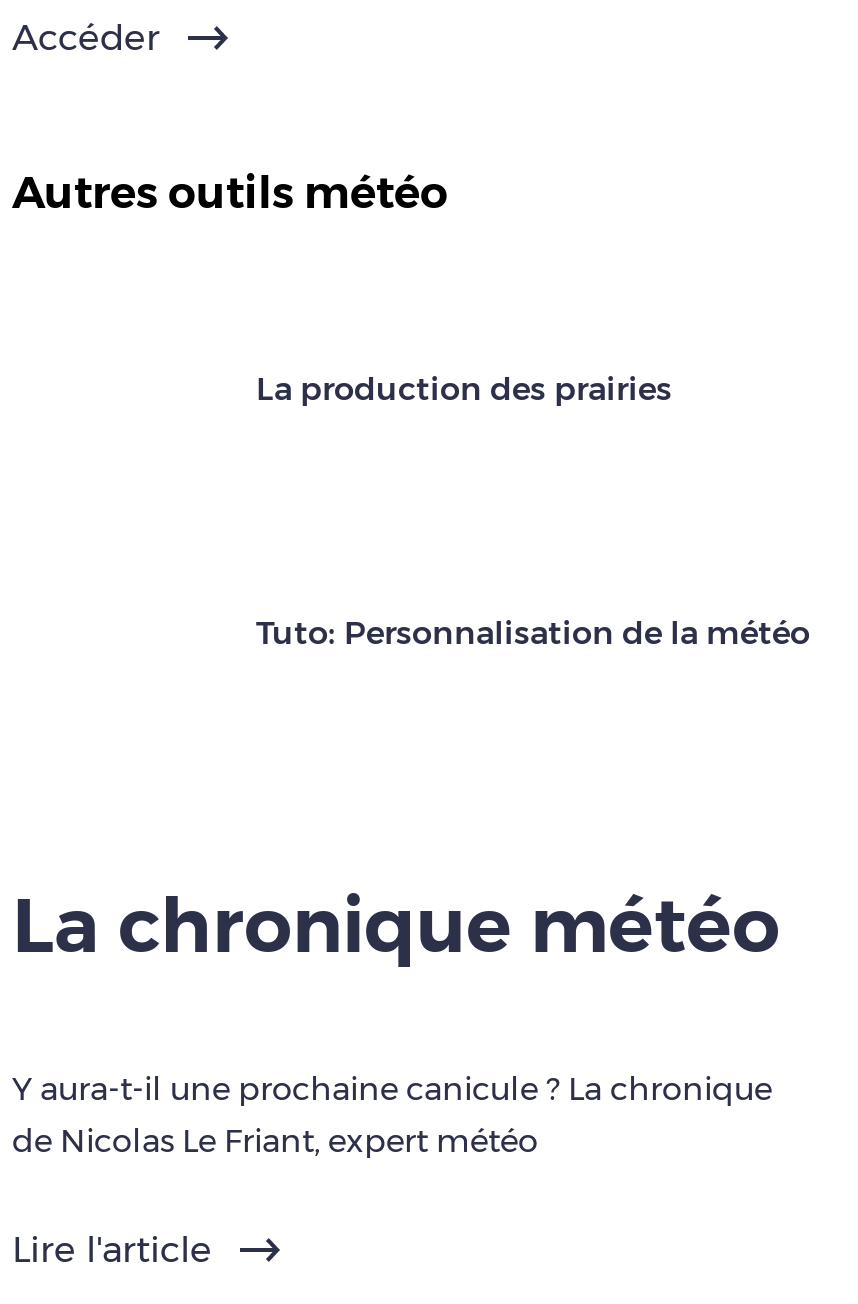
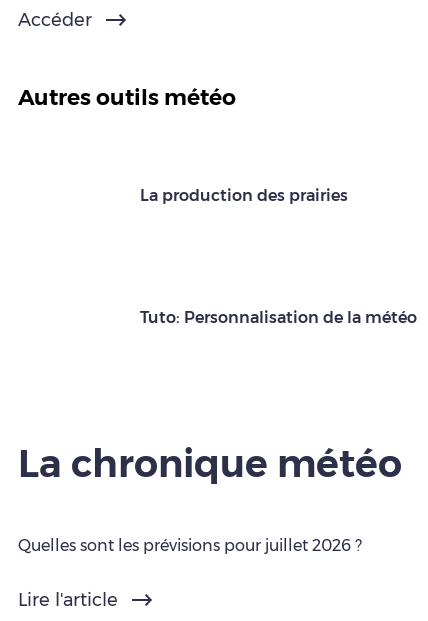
[12,1070,772,1160] Y aura-t-il une prochaine canicule ? La chronique | de Nicolas Le Friant, expert météo -> [18,536,362,555] Quelles sont les prévisions pour juillet 2026 ?

